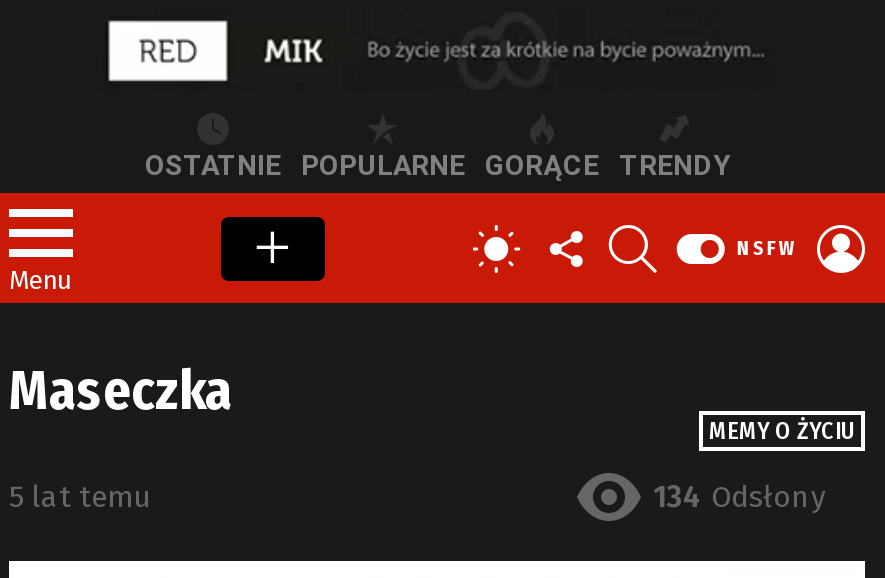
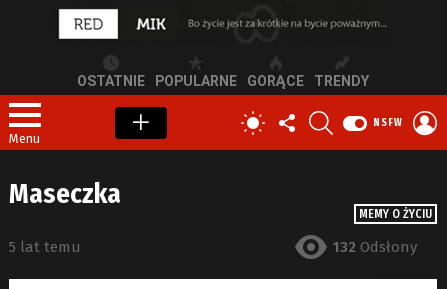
[653,480,825,516] 134 Odsłony -> [333,238,417,256] 132 Odsłony

